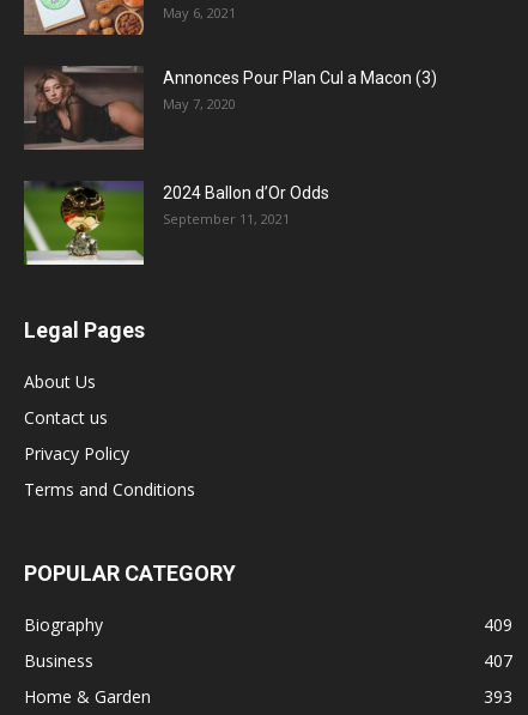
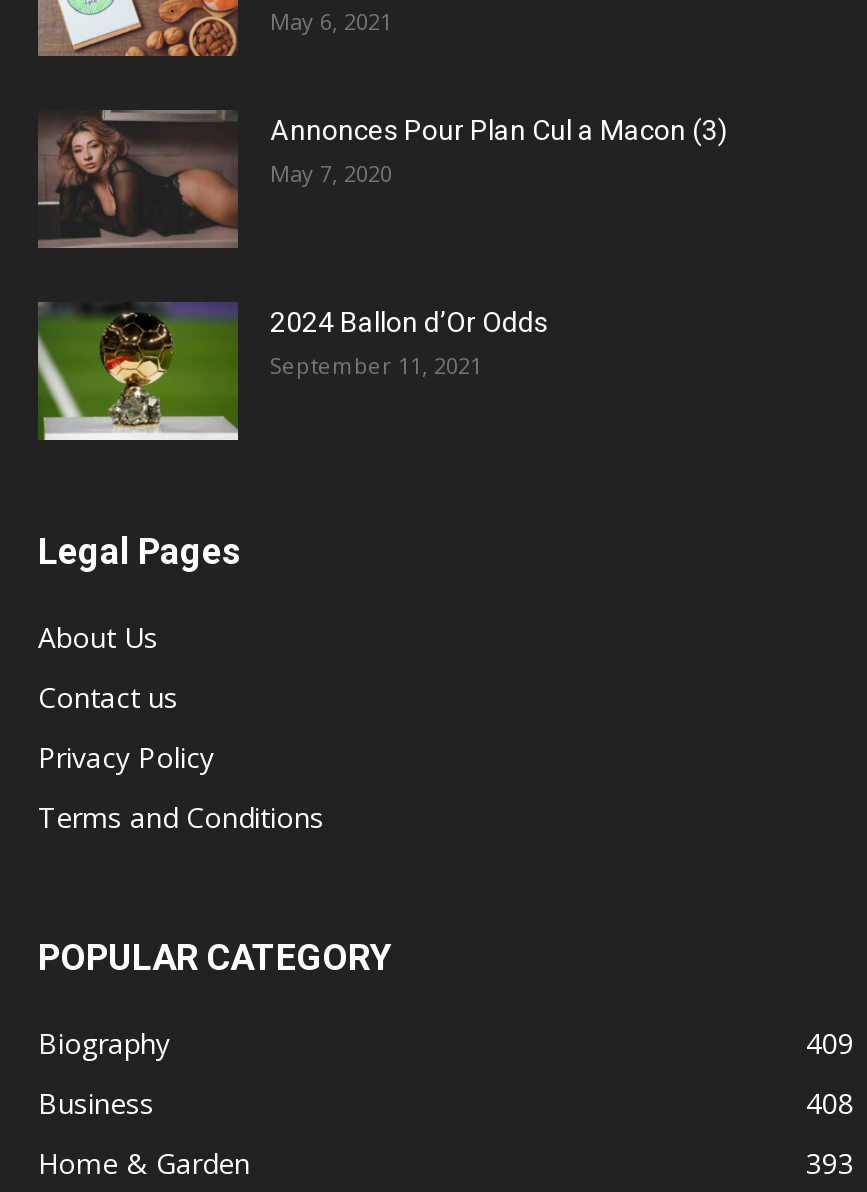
[484,650,512,672] 407 -> [806,1085,854,1123] 408

